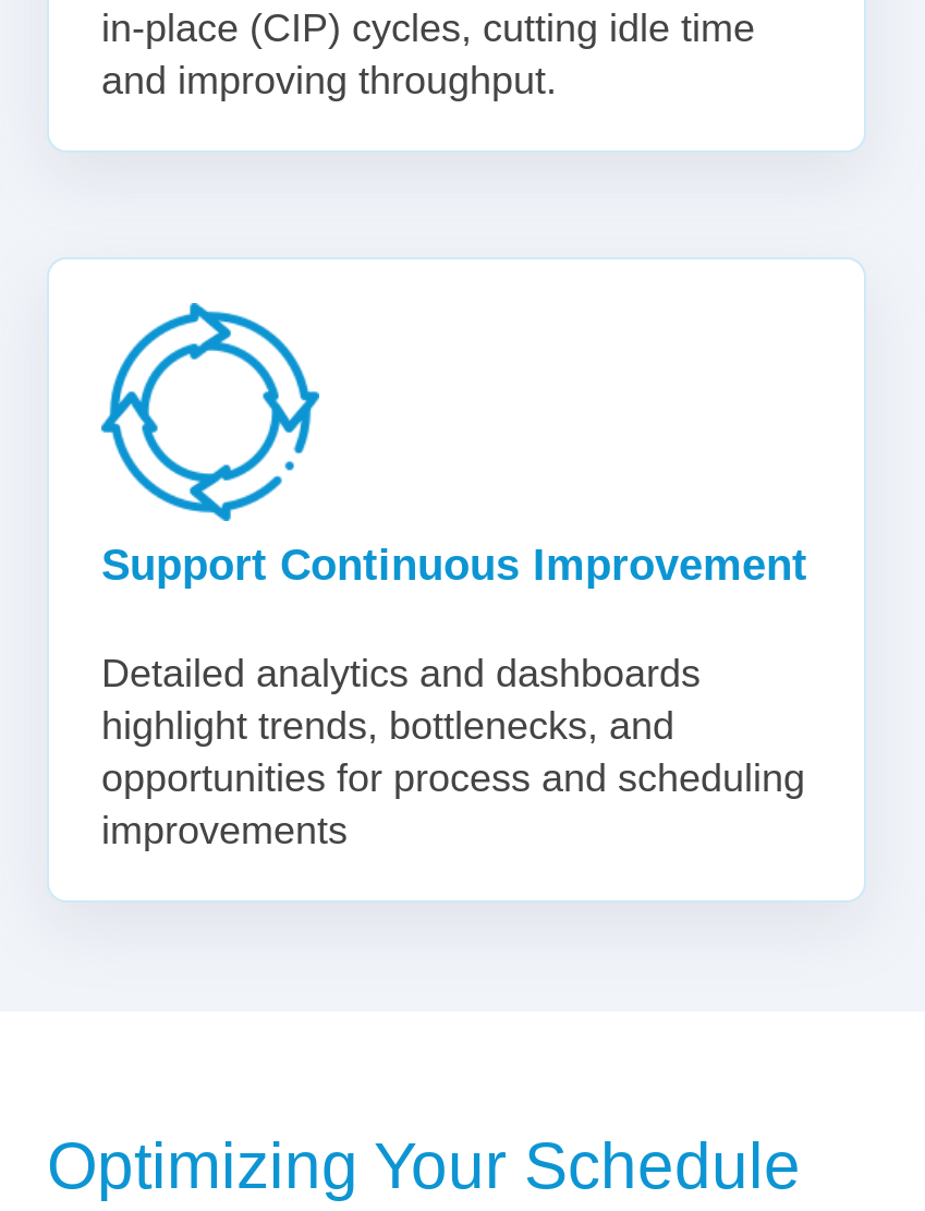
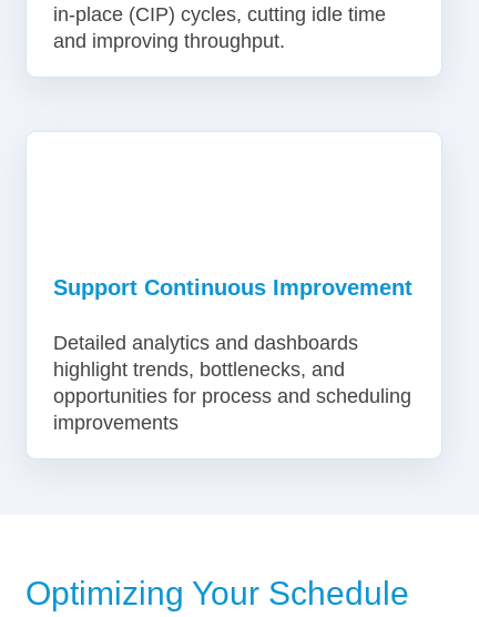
[99,301,321,523] [image] -> none

